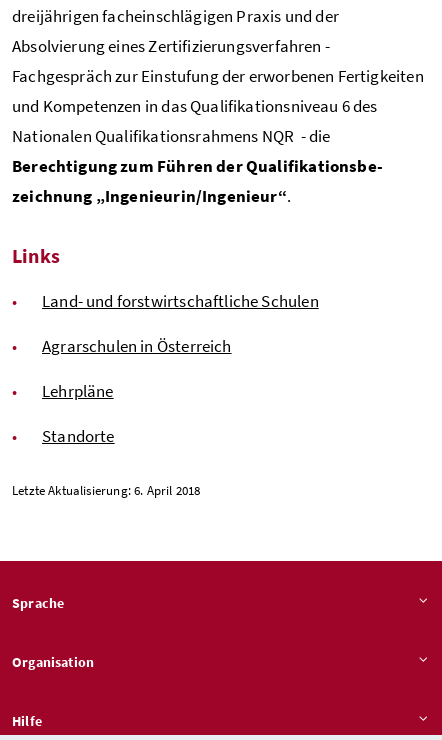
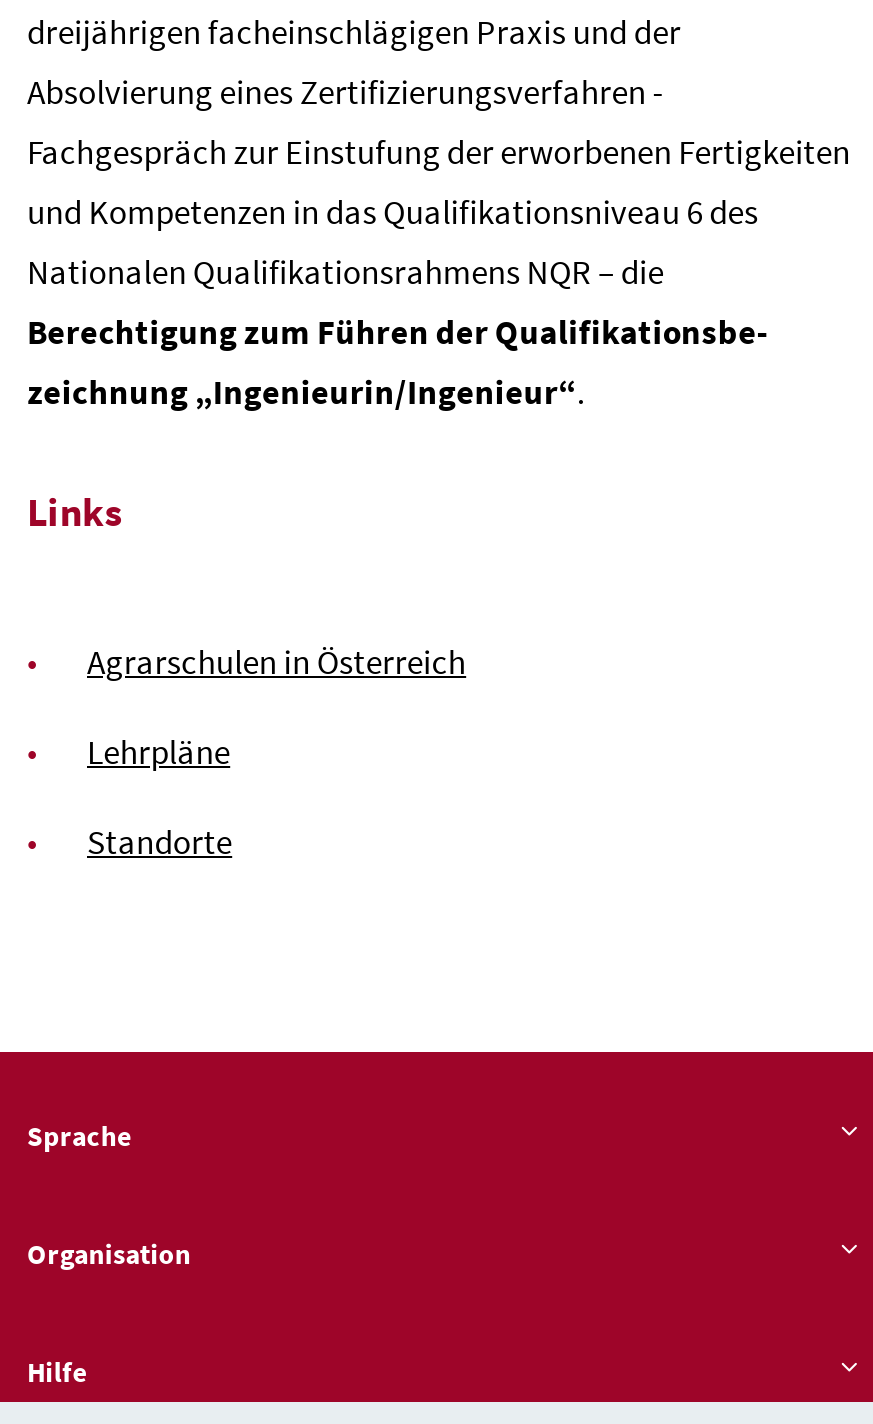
[12,125,331,147] Nationalen Qualifikationsrahmens NQR - die -> [27,249,664,293] Nationalen Qualifikationsrahmens NQR – die
[42,290,319,312] Land- und forstwirtschaftliche Schulen -> none
[12,482,200,499] Letzte Aktualisierung: 6. April 2018 -> none

